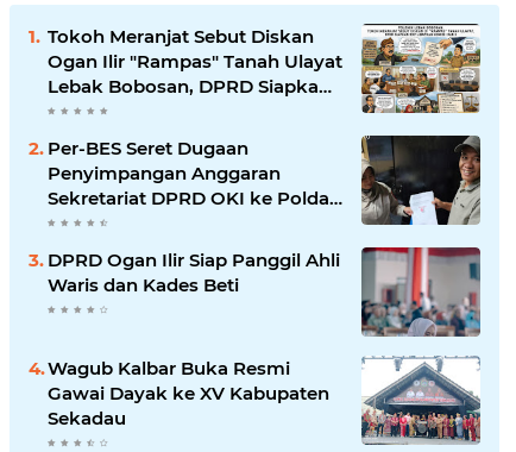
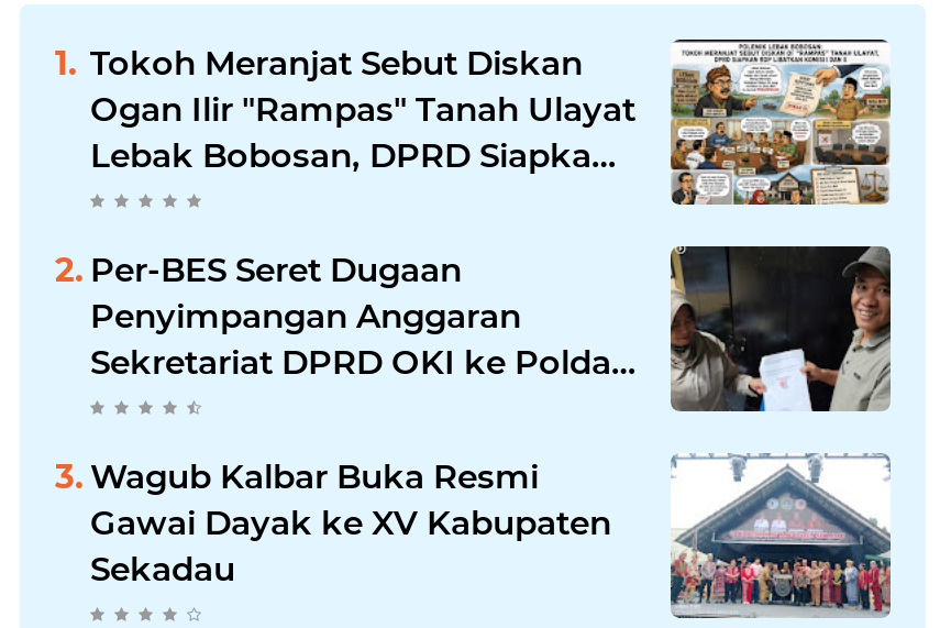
[48,246,482,337] [image] | DPRD Ogan Ilir Siap Panggil Ahli | Waris dan Kades Beti -> none

